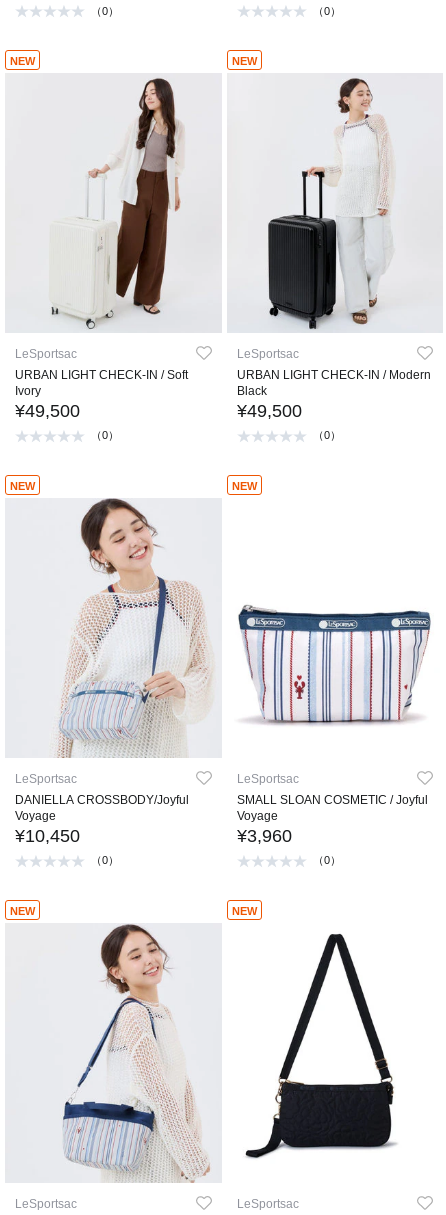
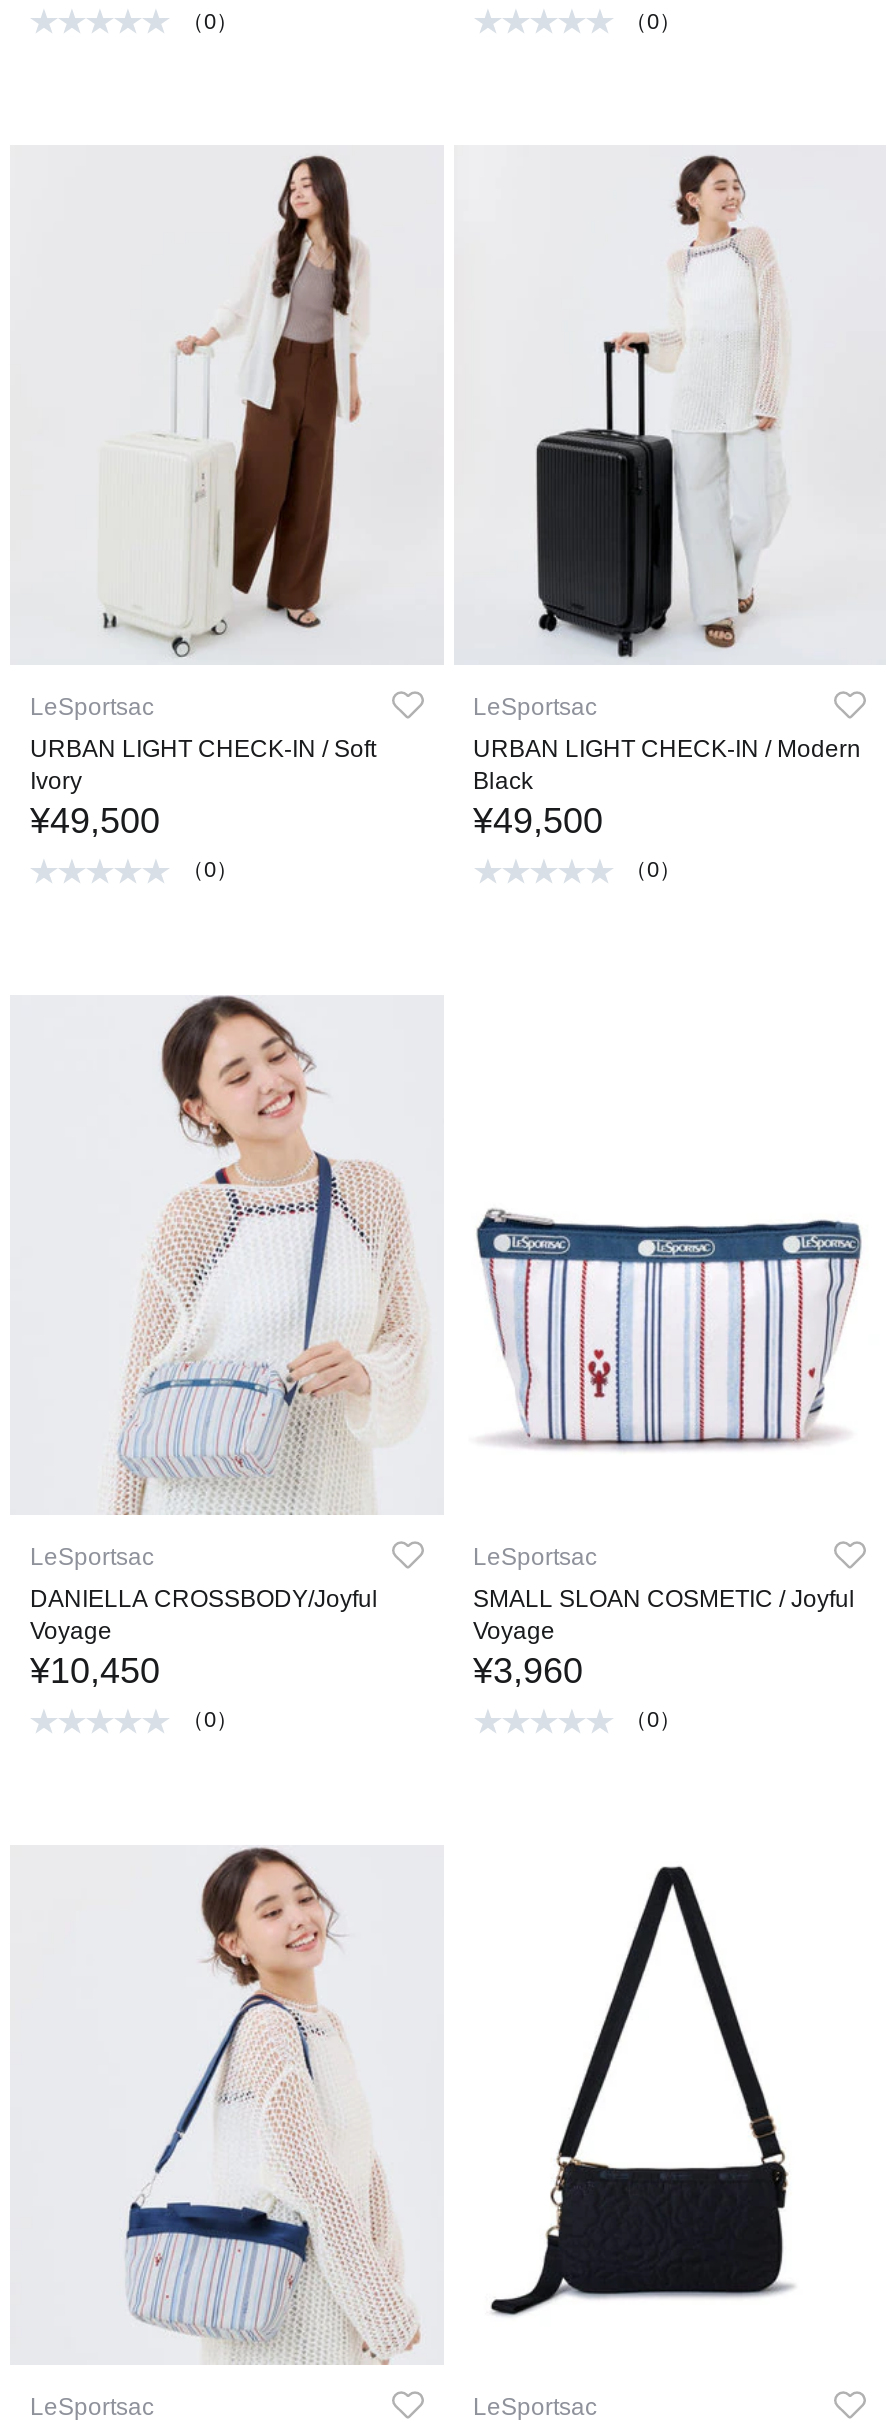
[10,55,35,67] NEW -> none
[231,55,256,67] NEW -> none
[10,480,35,492] NEW -> none
[231,480,256,492] NEW -> none
[10,905,35,917] NEW -> none
[231,905,256,917] NEW -> none

